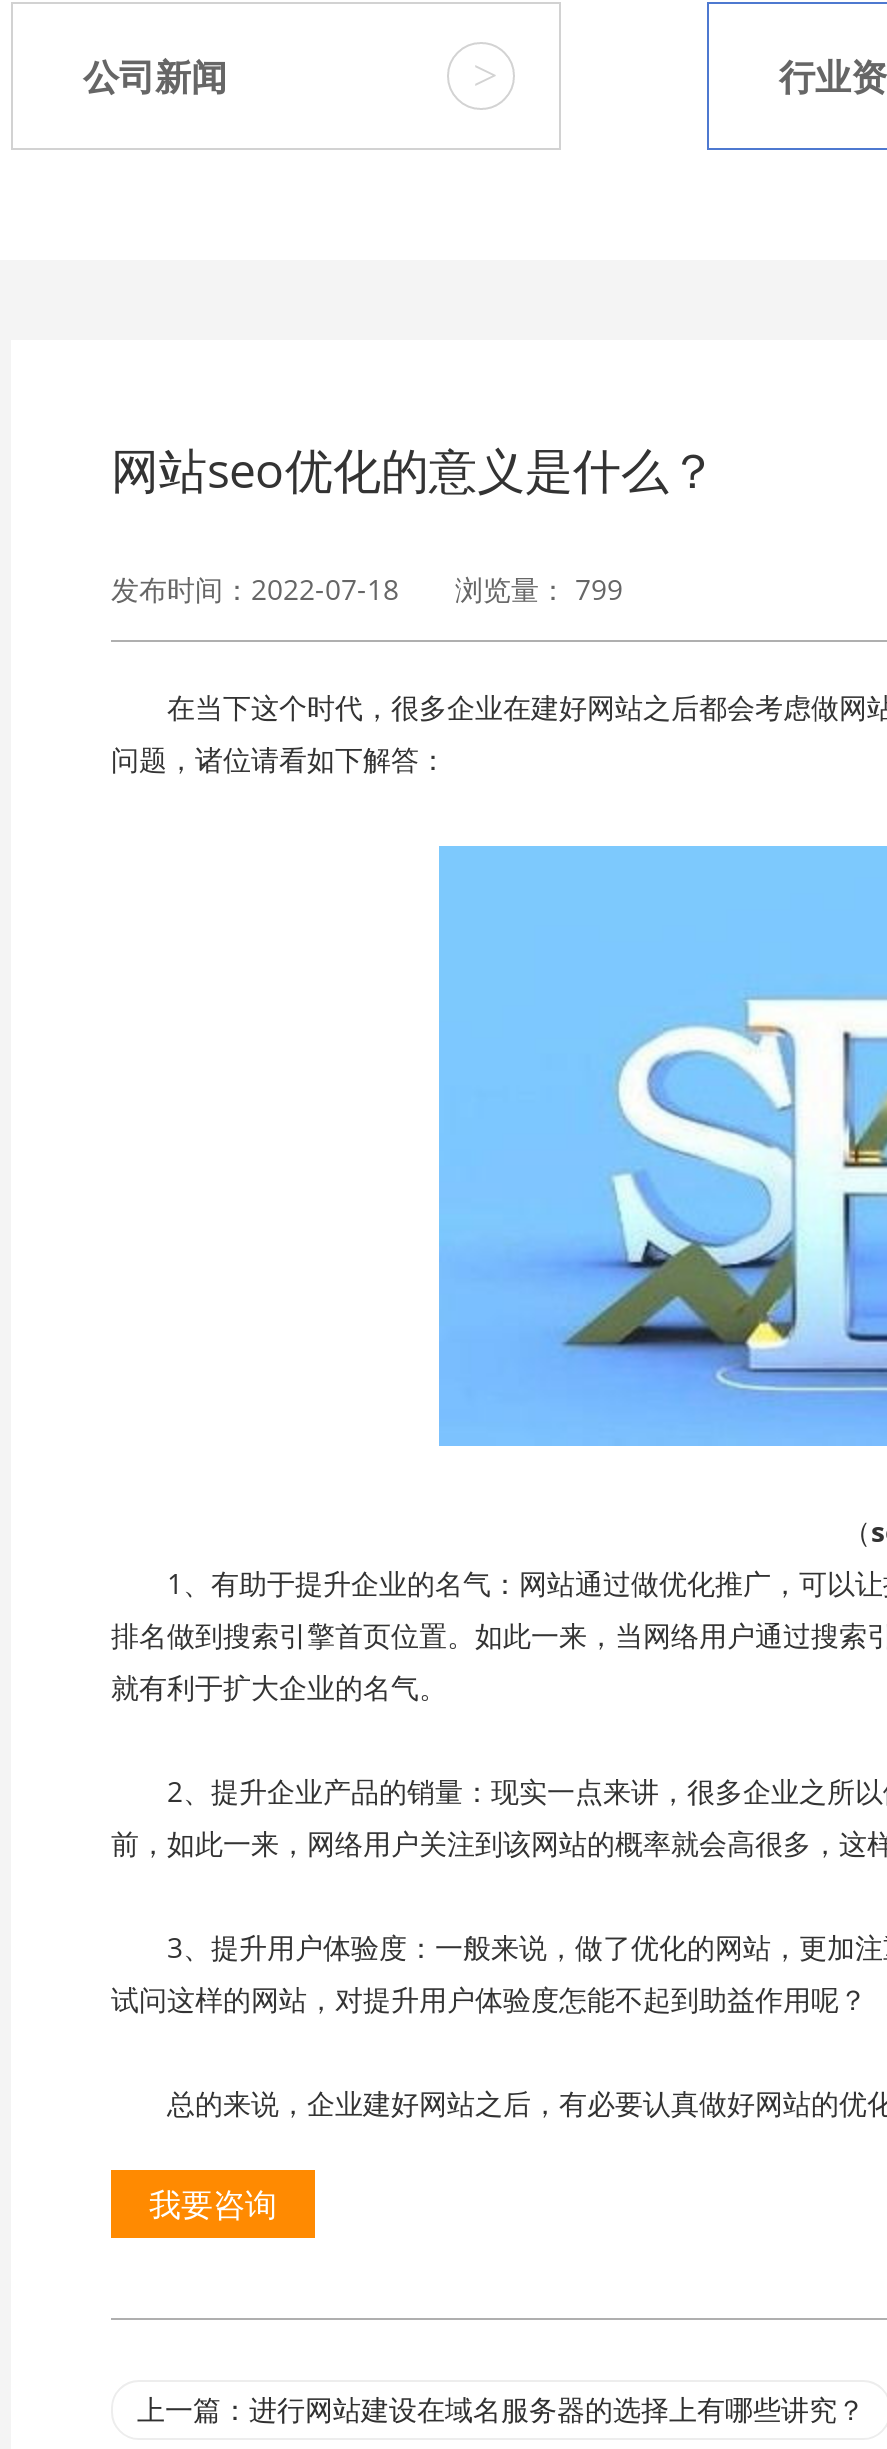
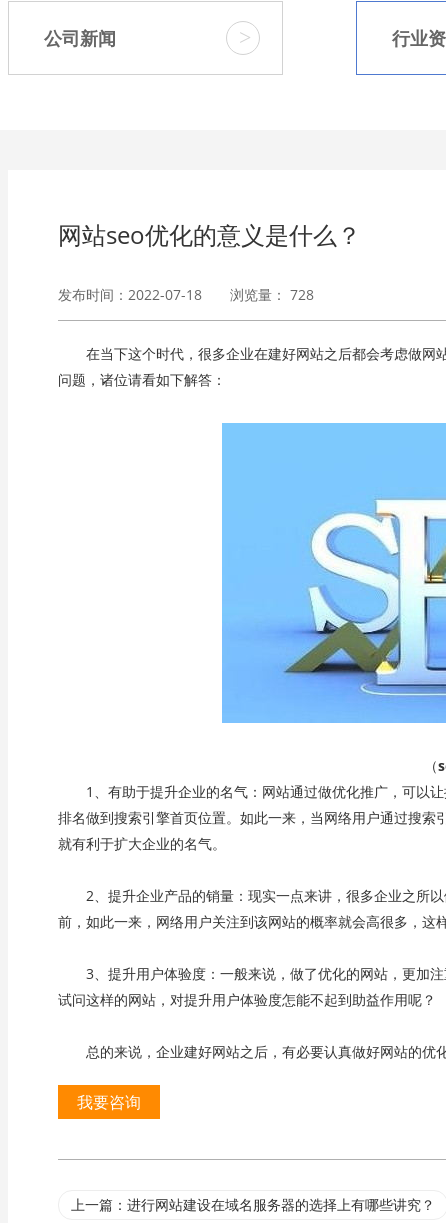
[111,570,623,608] 发布时间：2022-07-18 浏览量：799 -> [58,285,314,304] 发布时间：2022-07-18 浏览量：728

